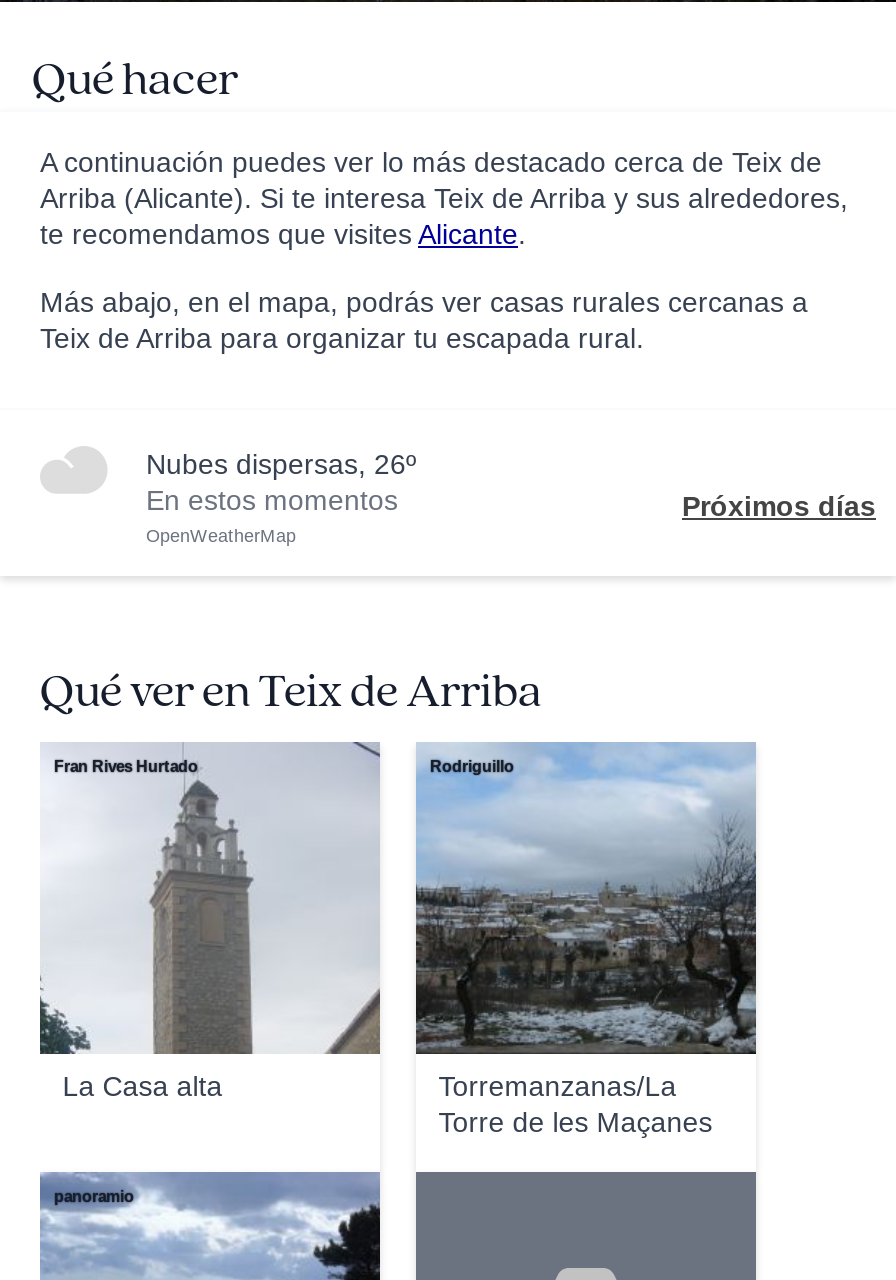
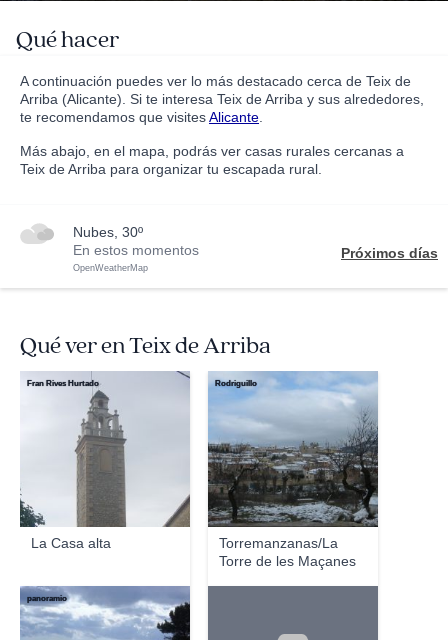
[166,448,416,480] nubes dispersas, 26º -> [83,224,143,240] nubes, 30º

